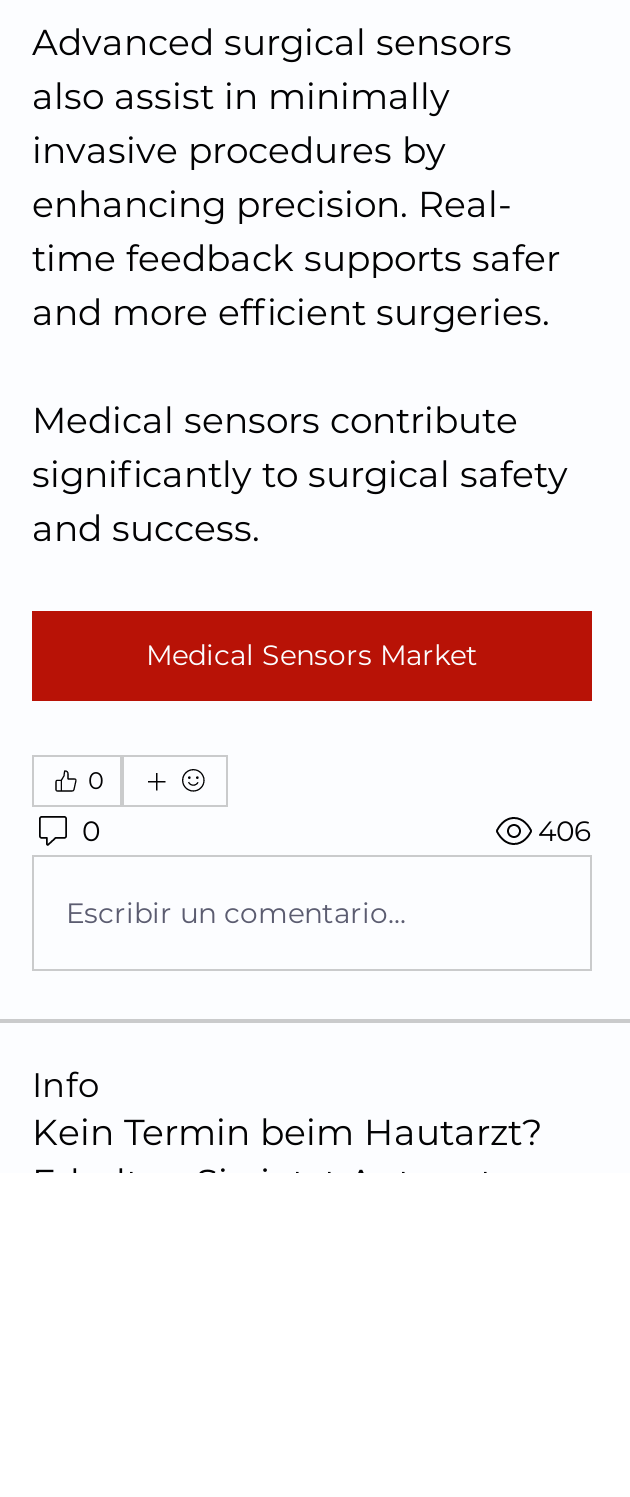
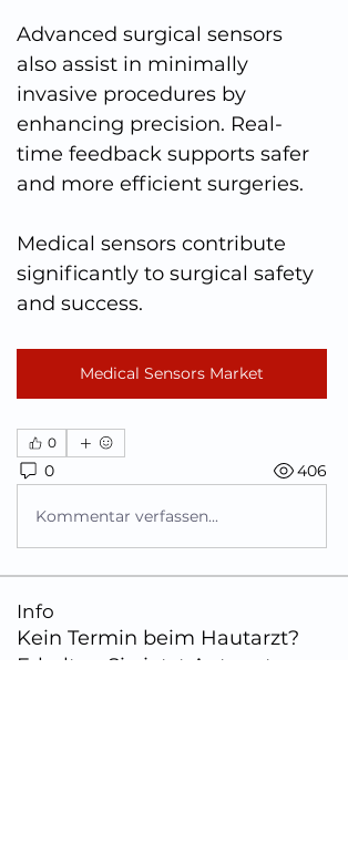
[66,894,406,930] Escribir un comentario... -> [35,506,218,526] Kommentar verfassen...

